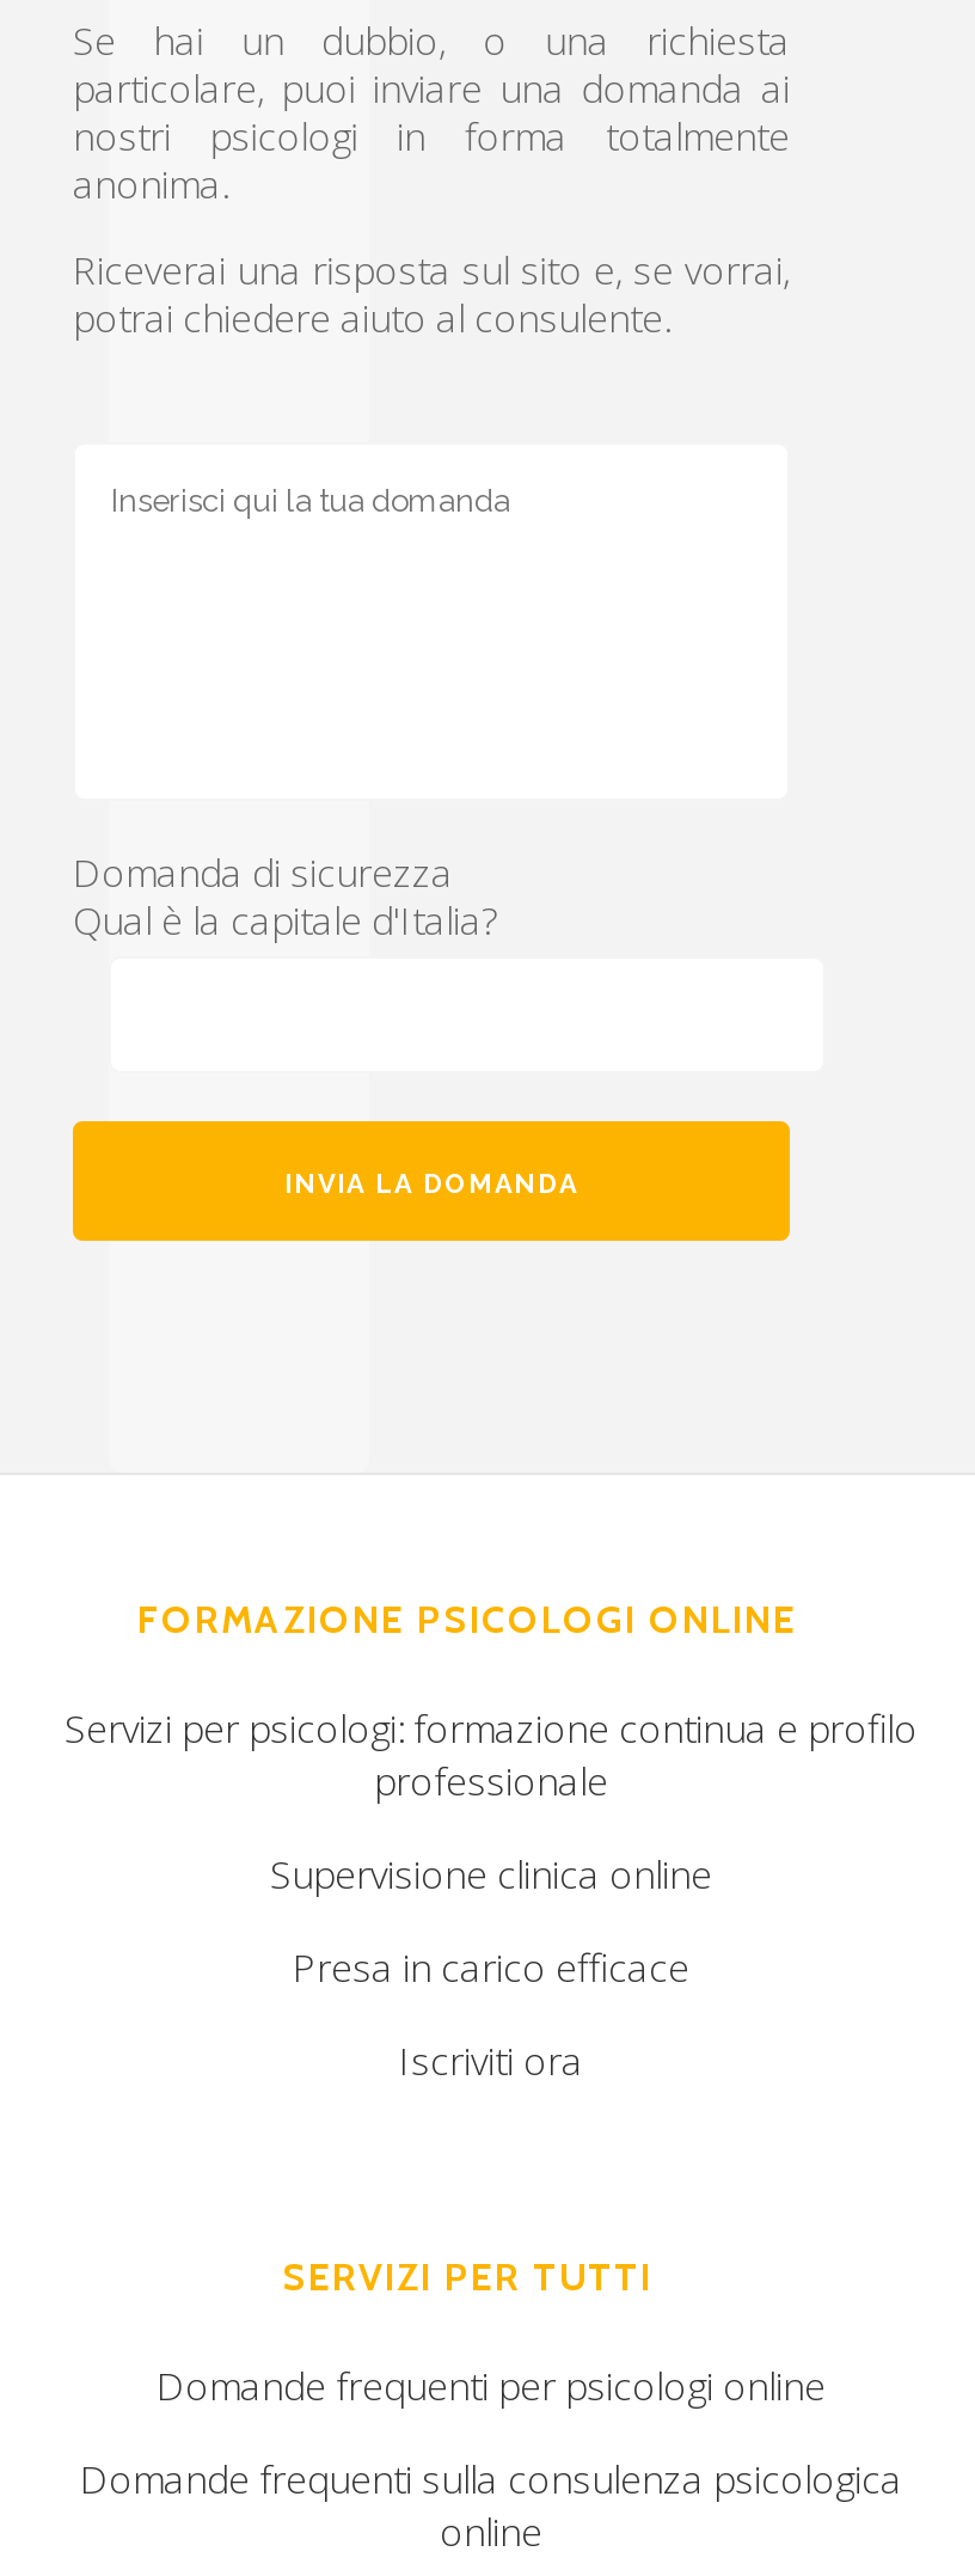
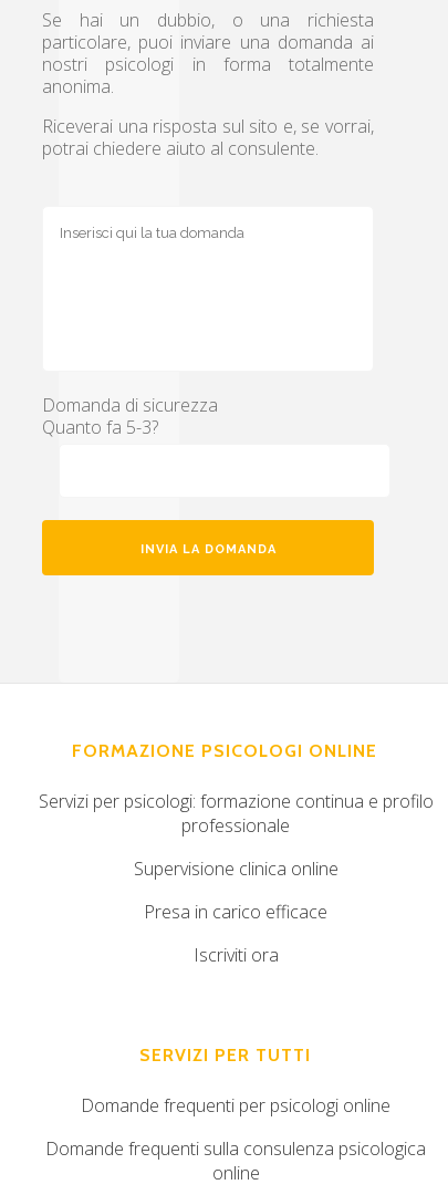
[73,894,496,947] Qual è la capitale d'Italia? -> [42,415,158,439] Quanto fa 5-3?

